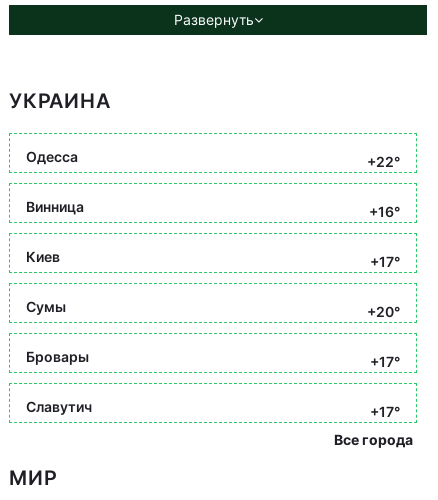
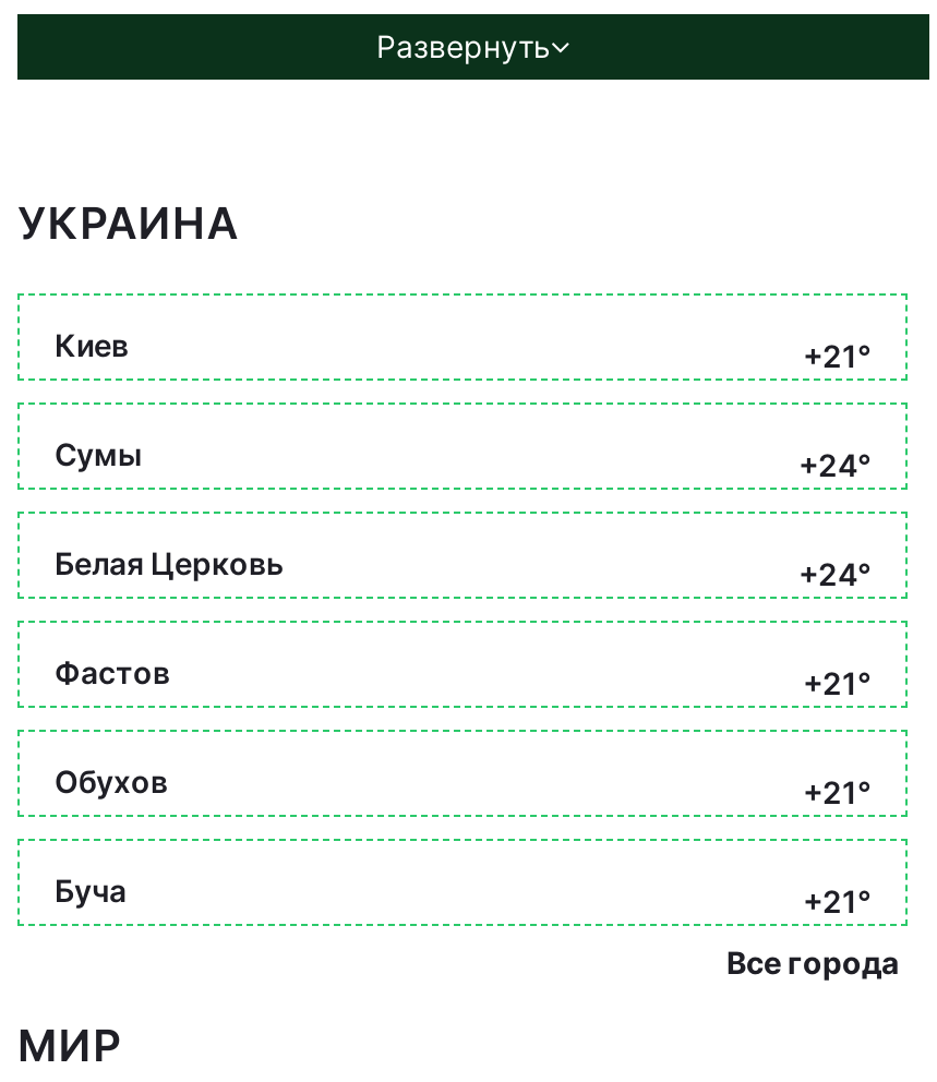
[26,147,400,220] Одесса | +22° | Винница | +16° -> none
moved [26,247,60,264] -> [55,325,129,362]: Киев
[370,253,400,270] +17° -> [803,337,870,374] +21°
[26,303,400,420] +20° | Бровары | +17° | Славутич | +17° -> [55,446,870,919] +24° | Белая Церковь | +24° | Фастов | +21° | Обухов | +21° | Буча | +21°
moved [26,297,66,314] -> [55,434,142,471]: Сумы

